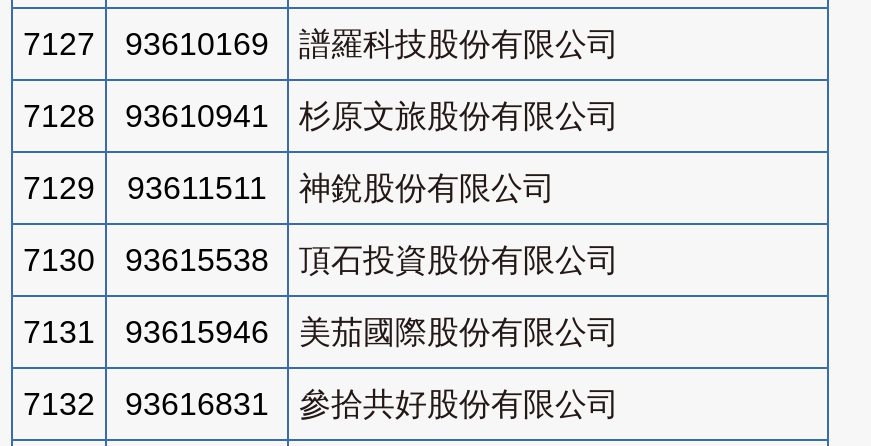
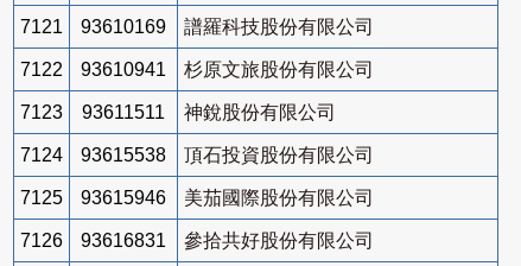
[23,27,619,61] 7127 93610169 譜羅科技股份有限公司 -> [20,17,374,37] 7121 93610169 譜羅科技股份有限公司
[23,99,619,133] 7128 93610941 杉原文旅股份有限公司 -> [20,59,374,79] 7122 93610941 杉原文旅股份有限公司
[23,171,555,205] 7129 93611511 神銳股份有限公司 -> [20,102,336,122] 7123 93611511 神銳股份有限公司
[23,243,619,277] 7130 93615538 頂石投資股份有限公司 -> [20,145,374,165] 7124 93615538 頂石投資股份有限公司
[23,315,619,349] 7131 93615946 美茄國際股份有限公司 -> [20,188,374,208] 7125 93615946 美茄國際股份有限公司
[23,387,619,421] 7132 93616831 參拾共好股份有限公司 -> [20,230,374,250] 7126 93616831 參拾共好股份有限公司

